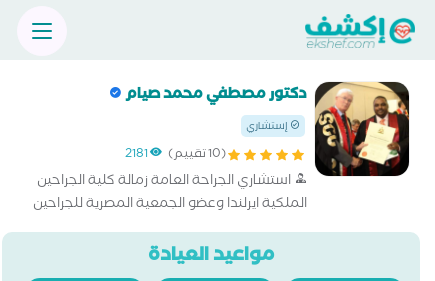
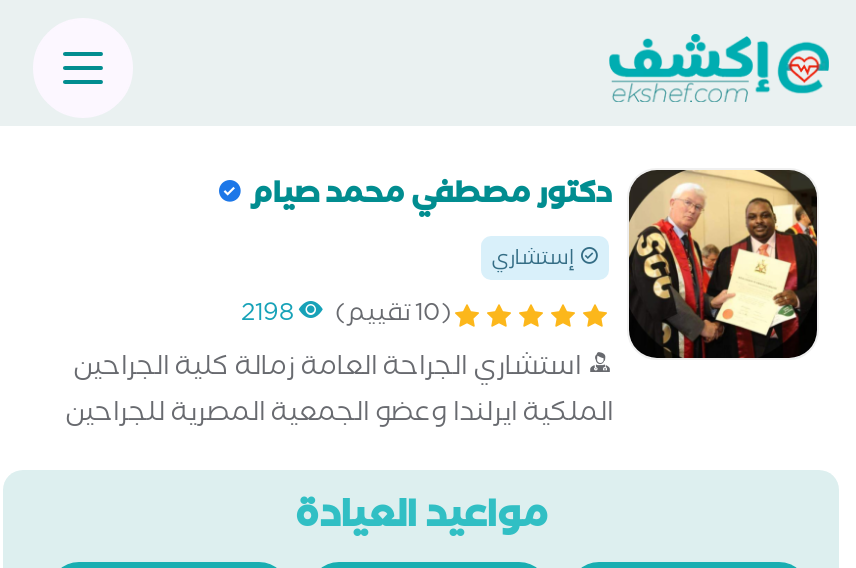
[125,143,148,166] 2181 -> [241,293,295,339] 2198

